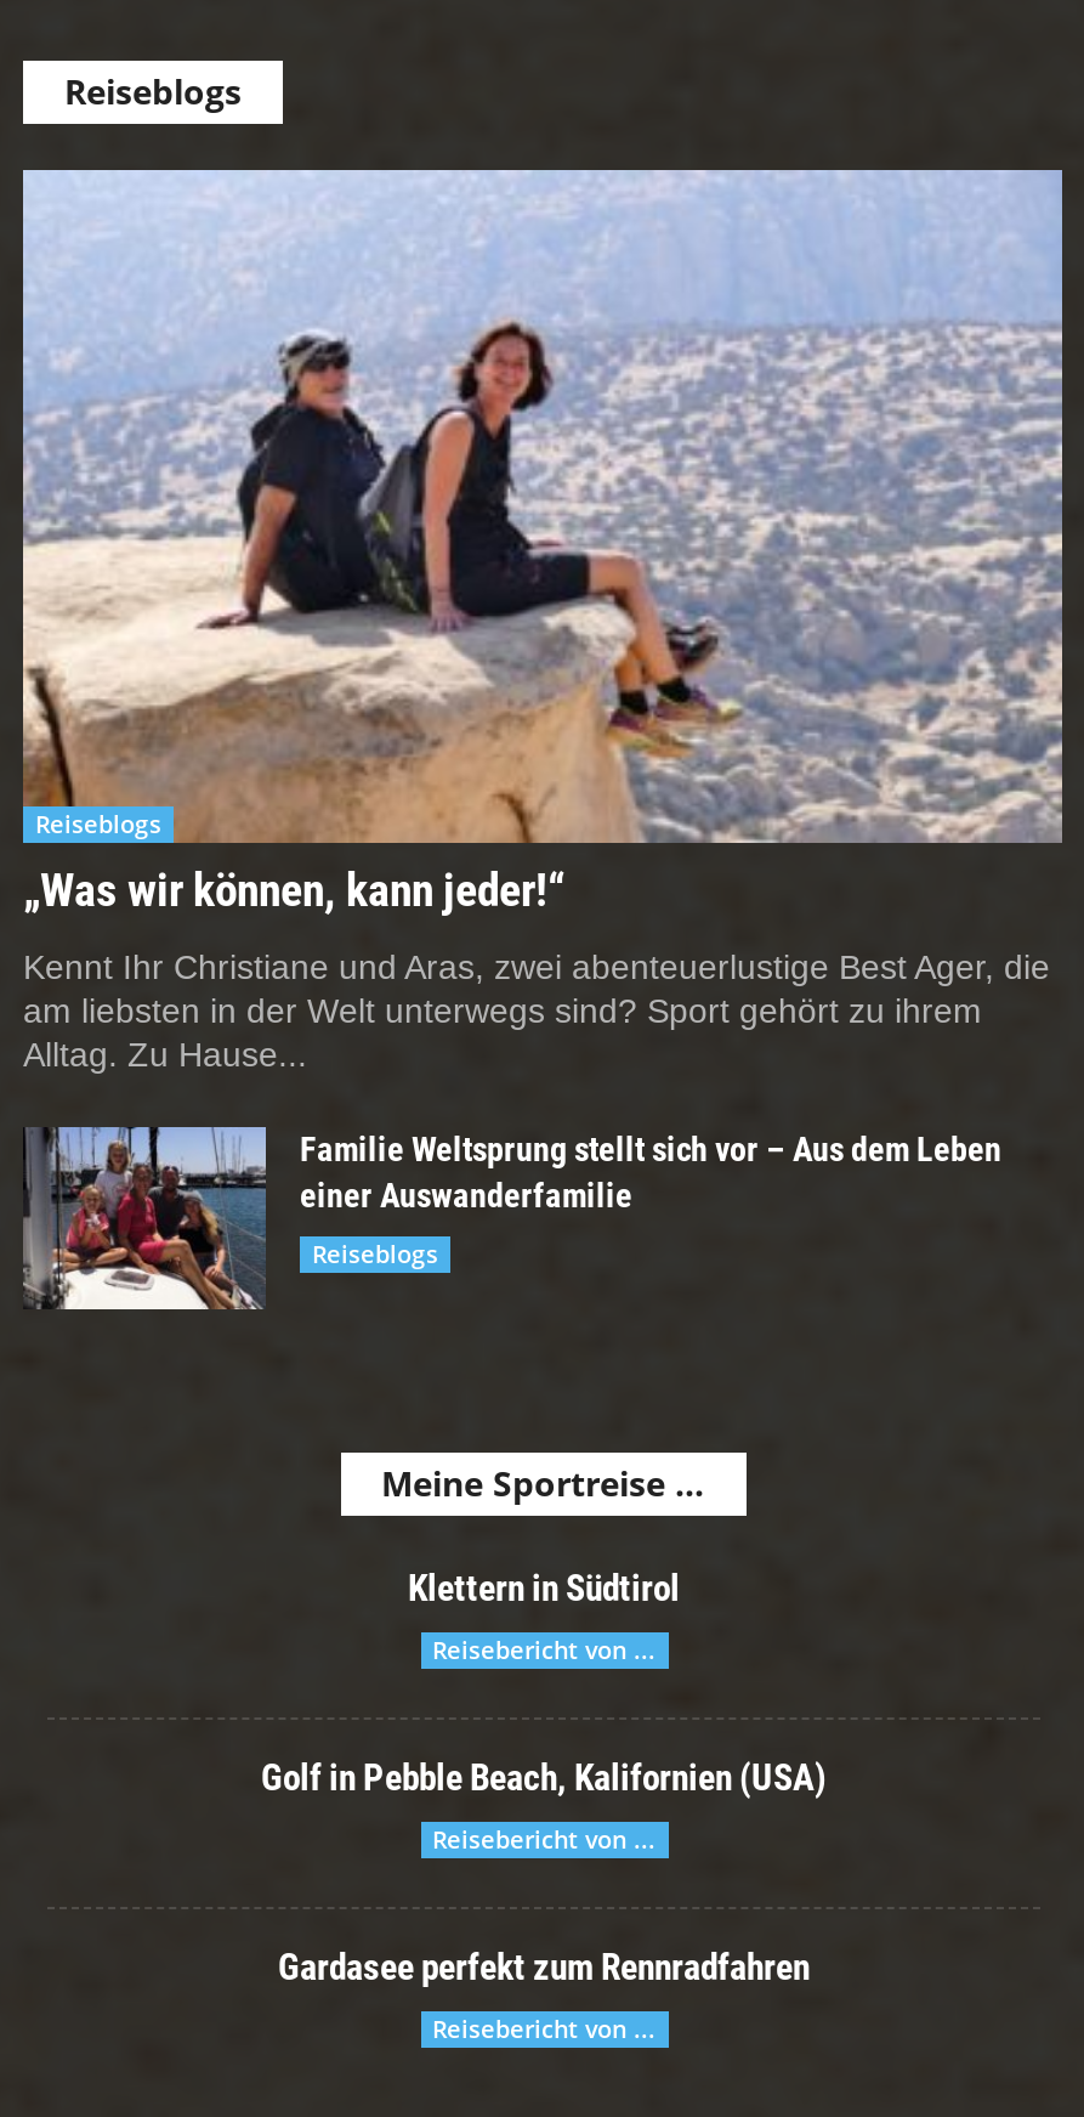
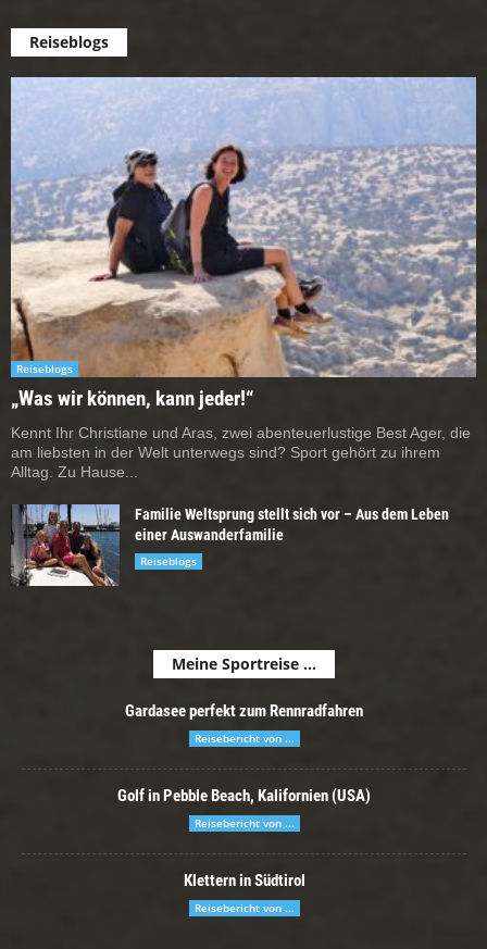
moved [408,1566,680,1610] -> [183,871,305,891]: Klettern in Südtirol
moved [278,1945,810,1989] -> [125,702,363,721]: Gardasee perfekt zum Rennradfahren

